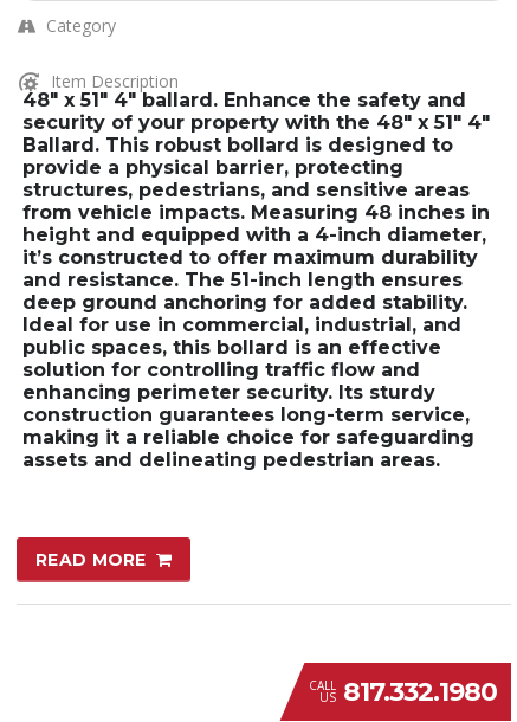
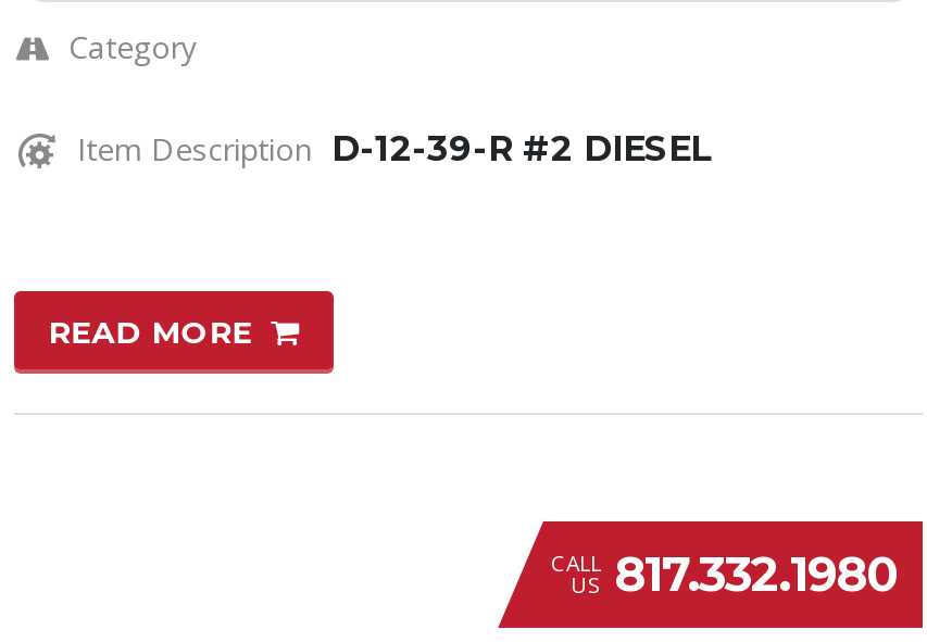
[22,70,490,471] Item Description | 48″ x 51″ 4″ ballard. Enhance the safety and | security of your property with the 48″ x 51″ 4″ | Ballard. This robust bollard is designed to | provide a physical barrier, protecting | structures, pedestrians, and sensitive areas | from vehicle impacts. Measuring 48 inches in | height and equipped with a 4-inch diameter, | it’s constructed to offer maximum durability | and resistance. The 51-inch length ensures | deep ground anchoring for added stability. | Ideal for use in commercial, industrial, and | public spaces, this bollard is an effective | solution for controlling traffic flow and | enhancing perimeter security. Its sturdy | construction guarantees long-term service, | making it a reliable choice for safeguarding | assets and delineating pedestrian areas. -> [77,129,712,170] Item Description D-12-39-R #2 DIESEL

